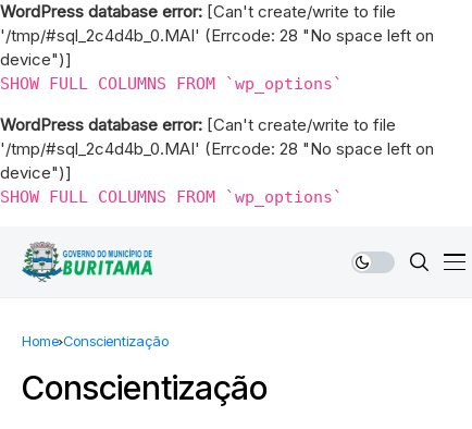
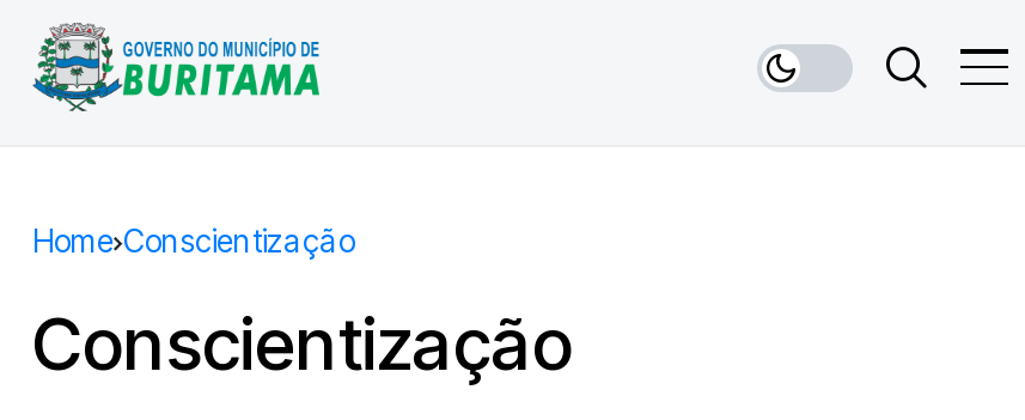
[0,1,434,207] WordPress database error: [Can't create/write to file | '/tmp/#sql_2c4d4b_0.MAI' (Errcode: 28 "No space left on | device")] | SHOW FULL COLUMNS FROM `wp_options` | WordPress database error: [Can't create/write to file | '/tmp/#sql_2c4d4b_0.MAI' (Errcode: 28 "No space left on | device")] | SHOW FULL COLUMNS FROM `wp_options` -> none

